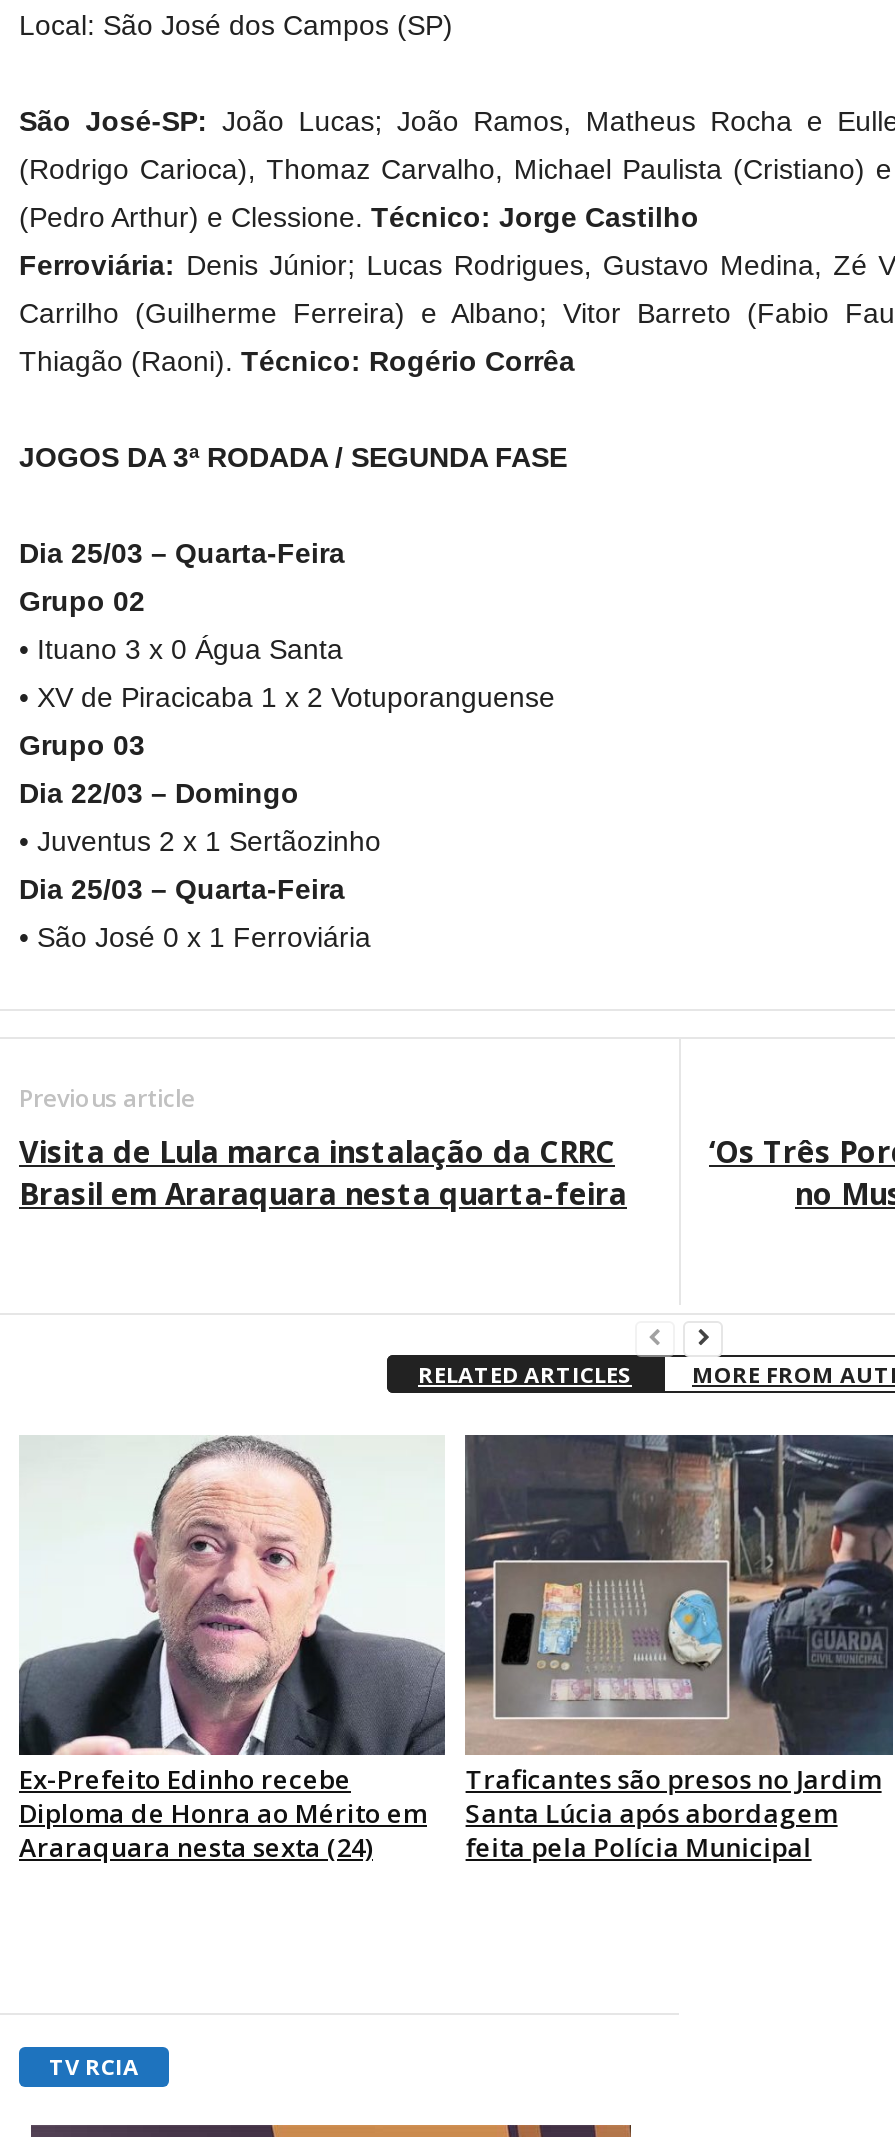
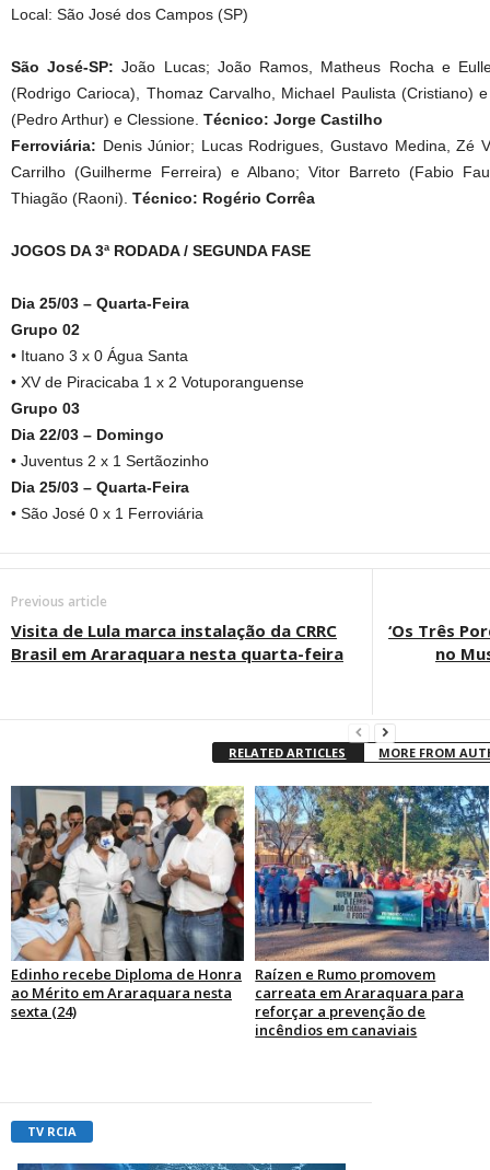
[17,1435,447,1864] [image] | Ex-Prefeito Edinho recebe | Diploma de Honra ao Mérito em | Araraquara nesta sexta (24) -> [10,785,245,1021] [image] | Edinho recebe Diploma de Honra | ao Mérito em Araraquara nesta | sexta (24)
[463,1433,889,1864] [image] | Traficantes são presos no Jardim | Santa Lúcia após abordagem | feita pela Polícia Municipal -> [254,785,487,1039] [image] | Raízen e Rumo promovem | carreata em Araraquara para | reforçar a prevenção de | incêndios em canaviais

